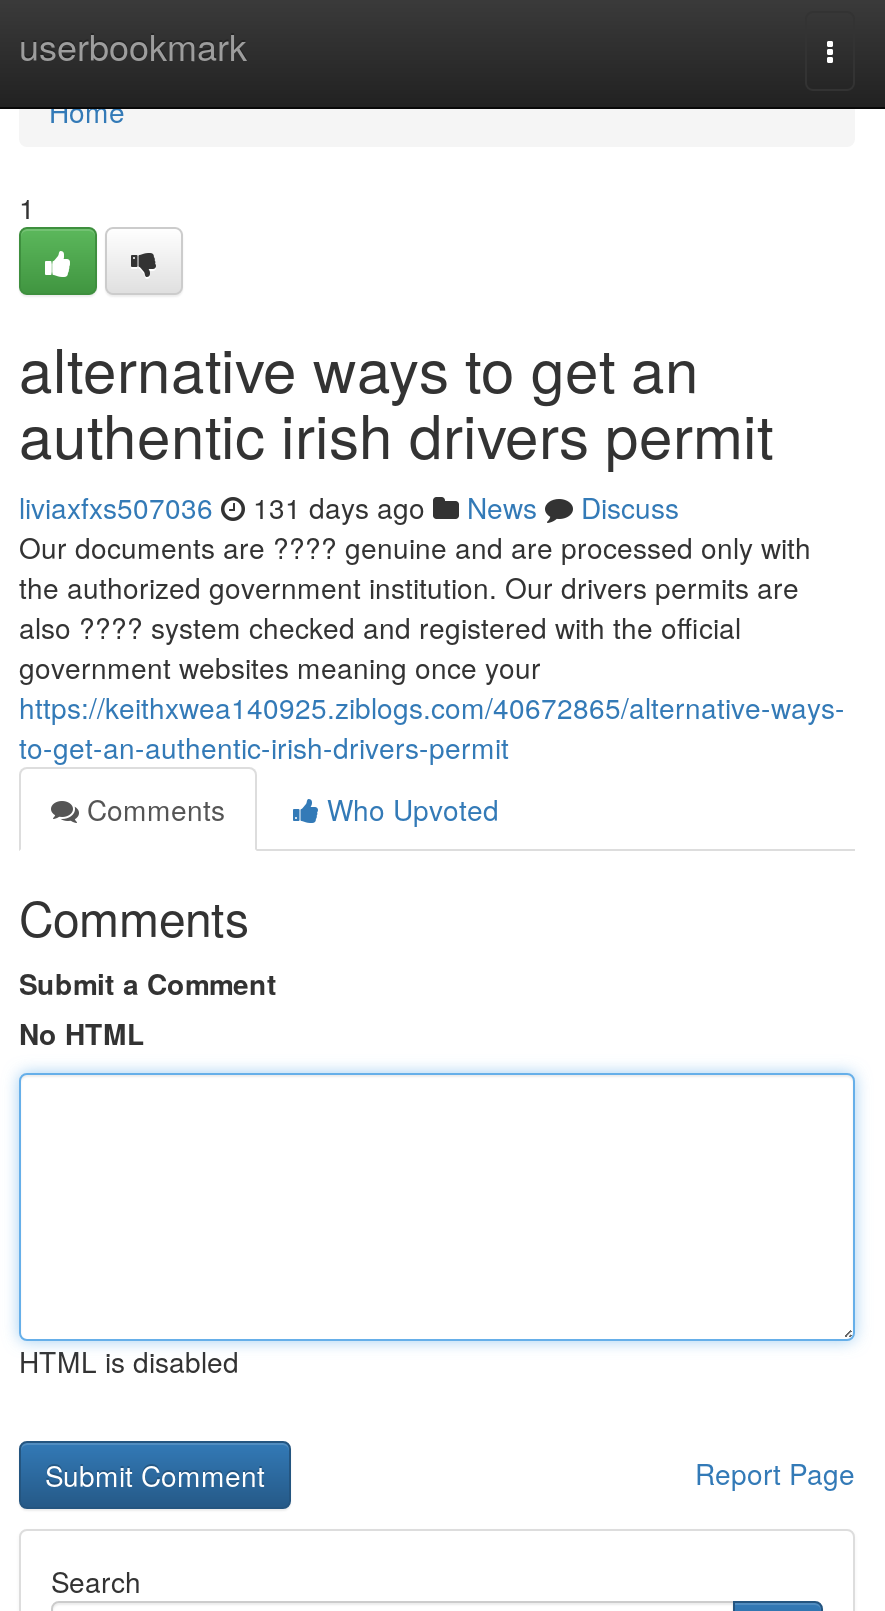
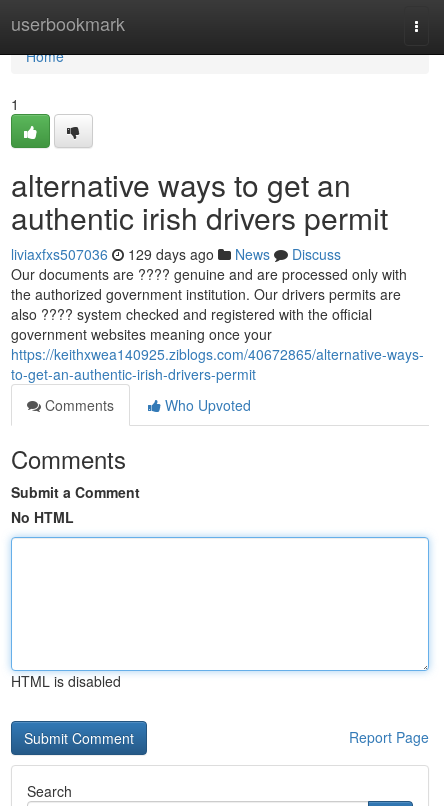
[19,487,679,527] liviaxfxs507036 131 days ago News Discuss -> [11,244,341,264] liviaxfxs507036 129 days ago News Discuss

